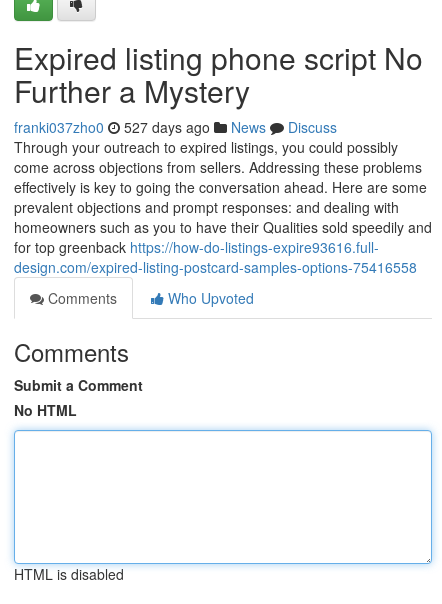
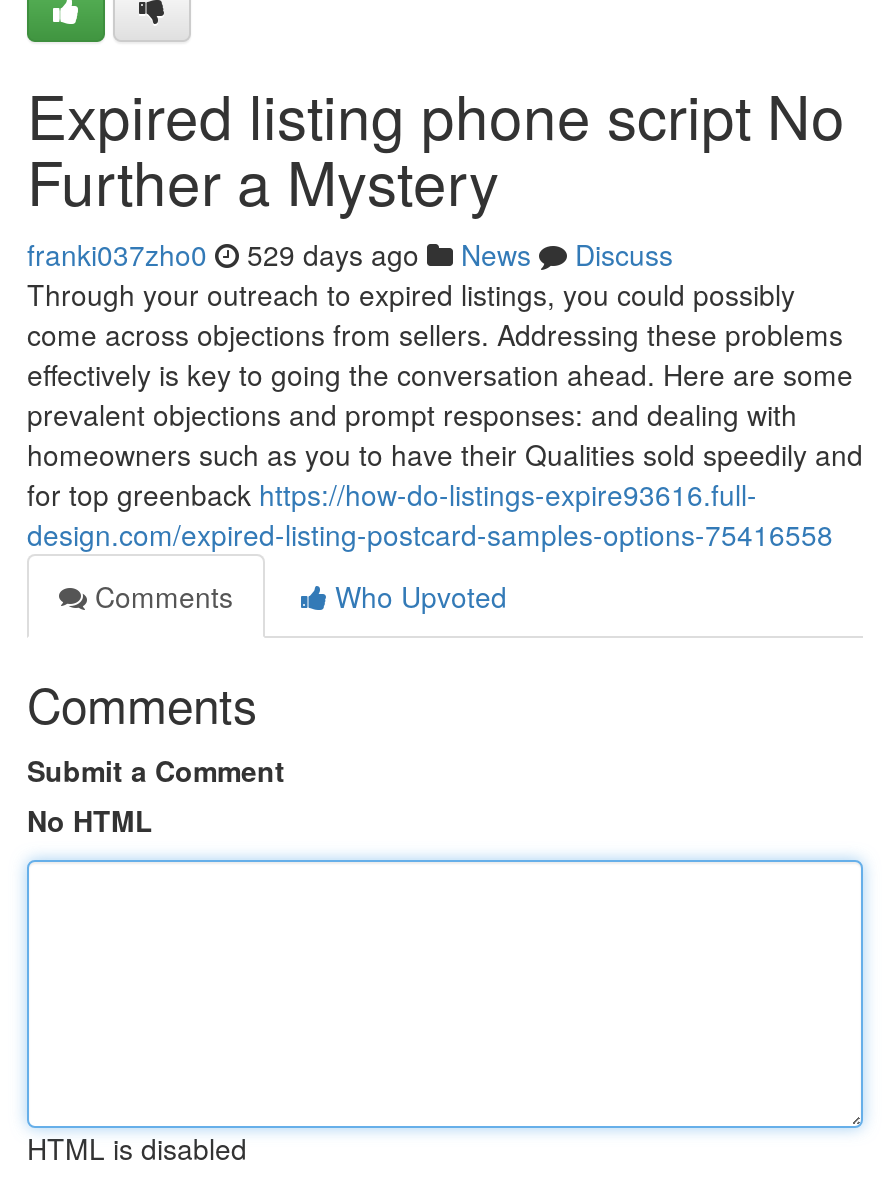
[14,117,337,137] franki037zho0 527 days ago News Discuss -> [27,234,673,274] franki037zho0 529 days ago News Discuss

